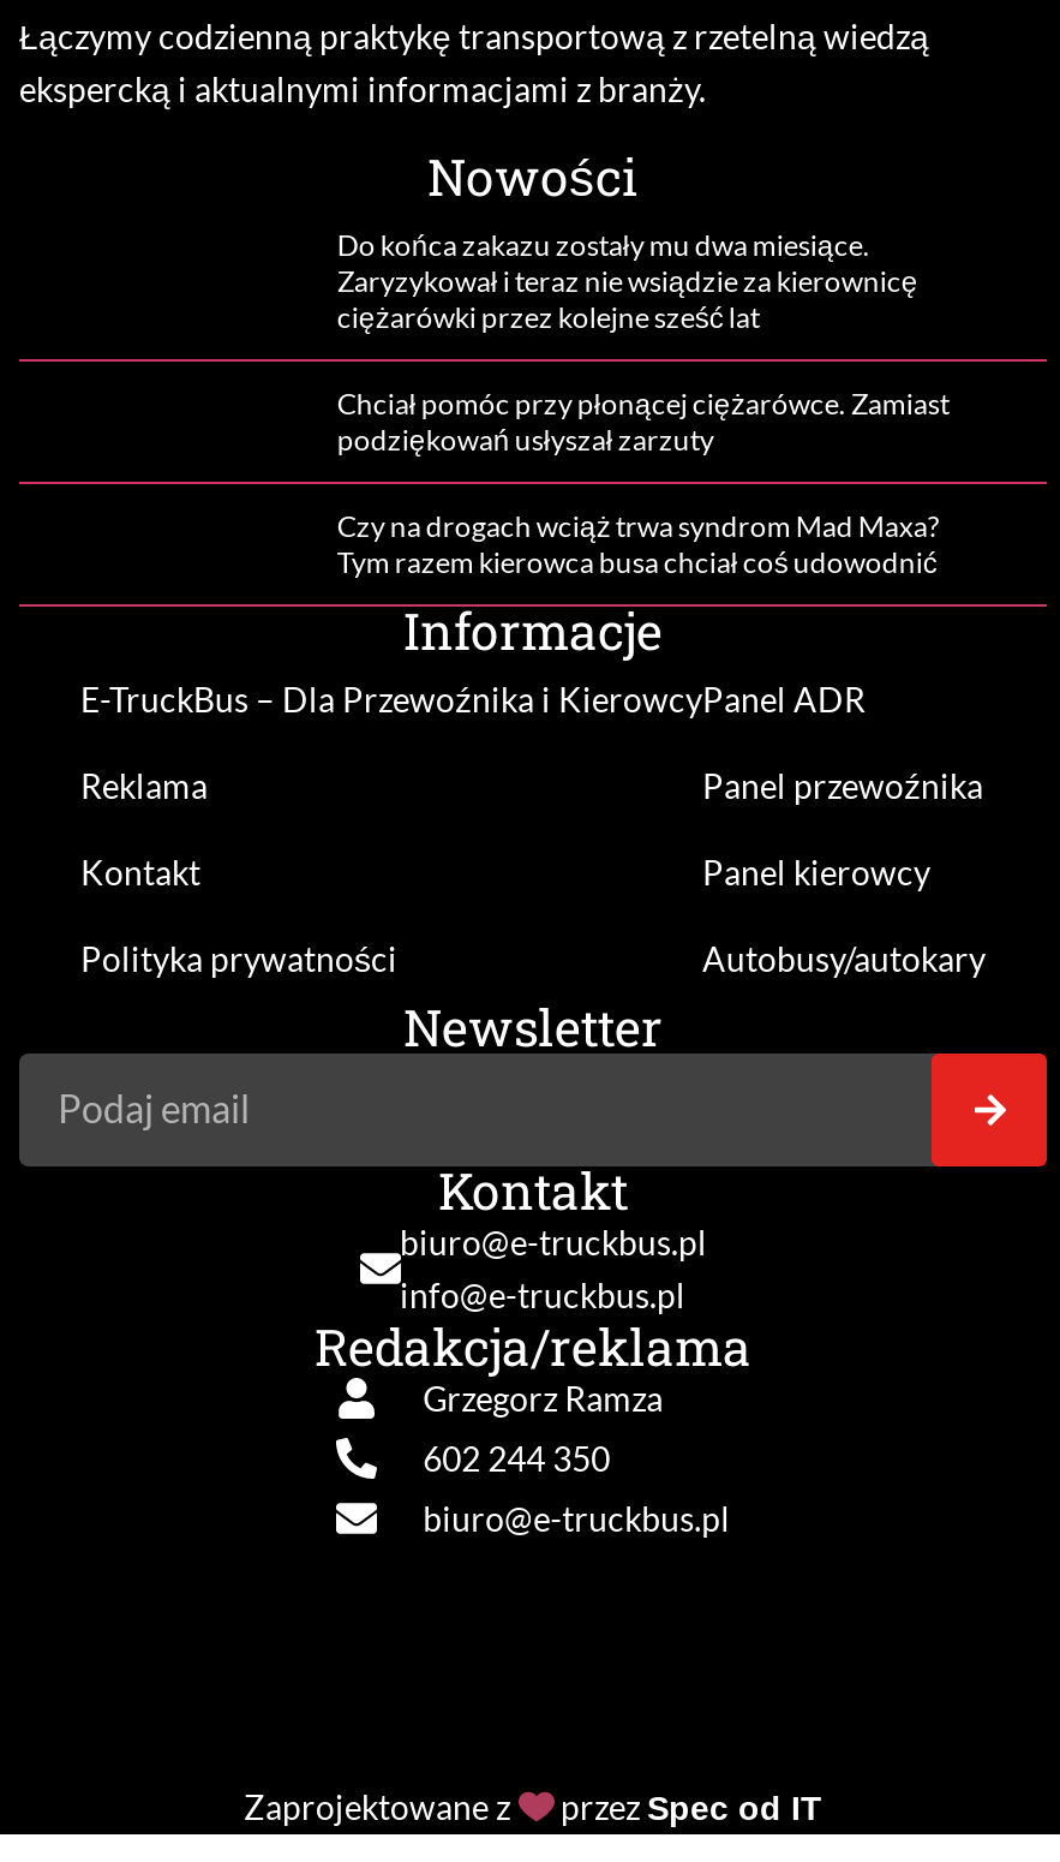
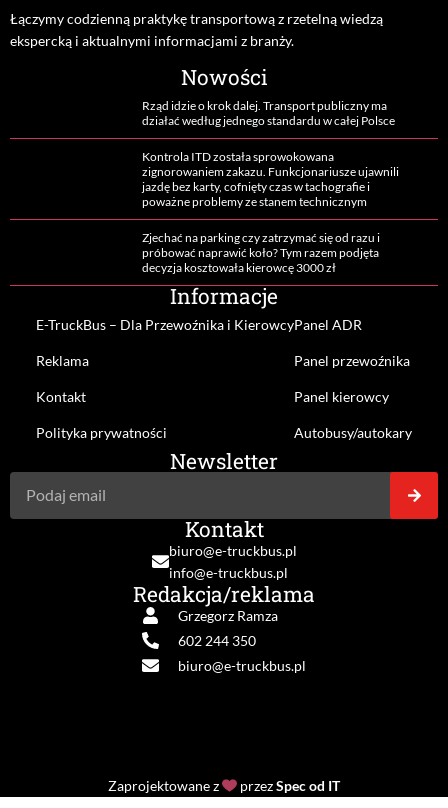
[337,226,918,334] Do końca zakazu zostały mu dwa miesiące. | Zaryzykował i teraz nie wsiądzie za kierownicę | ciężarówki przez kolejne sześć lat -> [142,98,395,128] Rząd idzie o krok dalej. Transport publiczny ma | działać według jednego standardu w całej Polsce
[337,385,949,457] Chciał pomóc przy płonącej ciężarówce. Zamiast | podziękowań usłyszał zarzuty -> [142,149,399,209] Kontrola ITD została sprowokowana | zignorowaniem zakazu. Funkcjonariusze ujawnili | jazdę bez karty, cofnięty czas w tachografie i | poważne problemy ze stanem technicznym
[337,507,940,580] Czy na drogach wciąż trwa syndrom Mad Maxa? | Tym razem kierowca busa chciał coś udowodnić -> [142,230,380,275] Zjechać na parking czy zatrzymać się od razu i | próbować naprawić koło? Tym razem podjęta | decyzja kosztowała kierowcę 3000 zł

